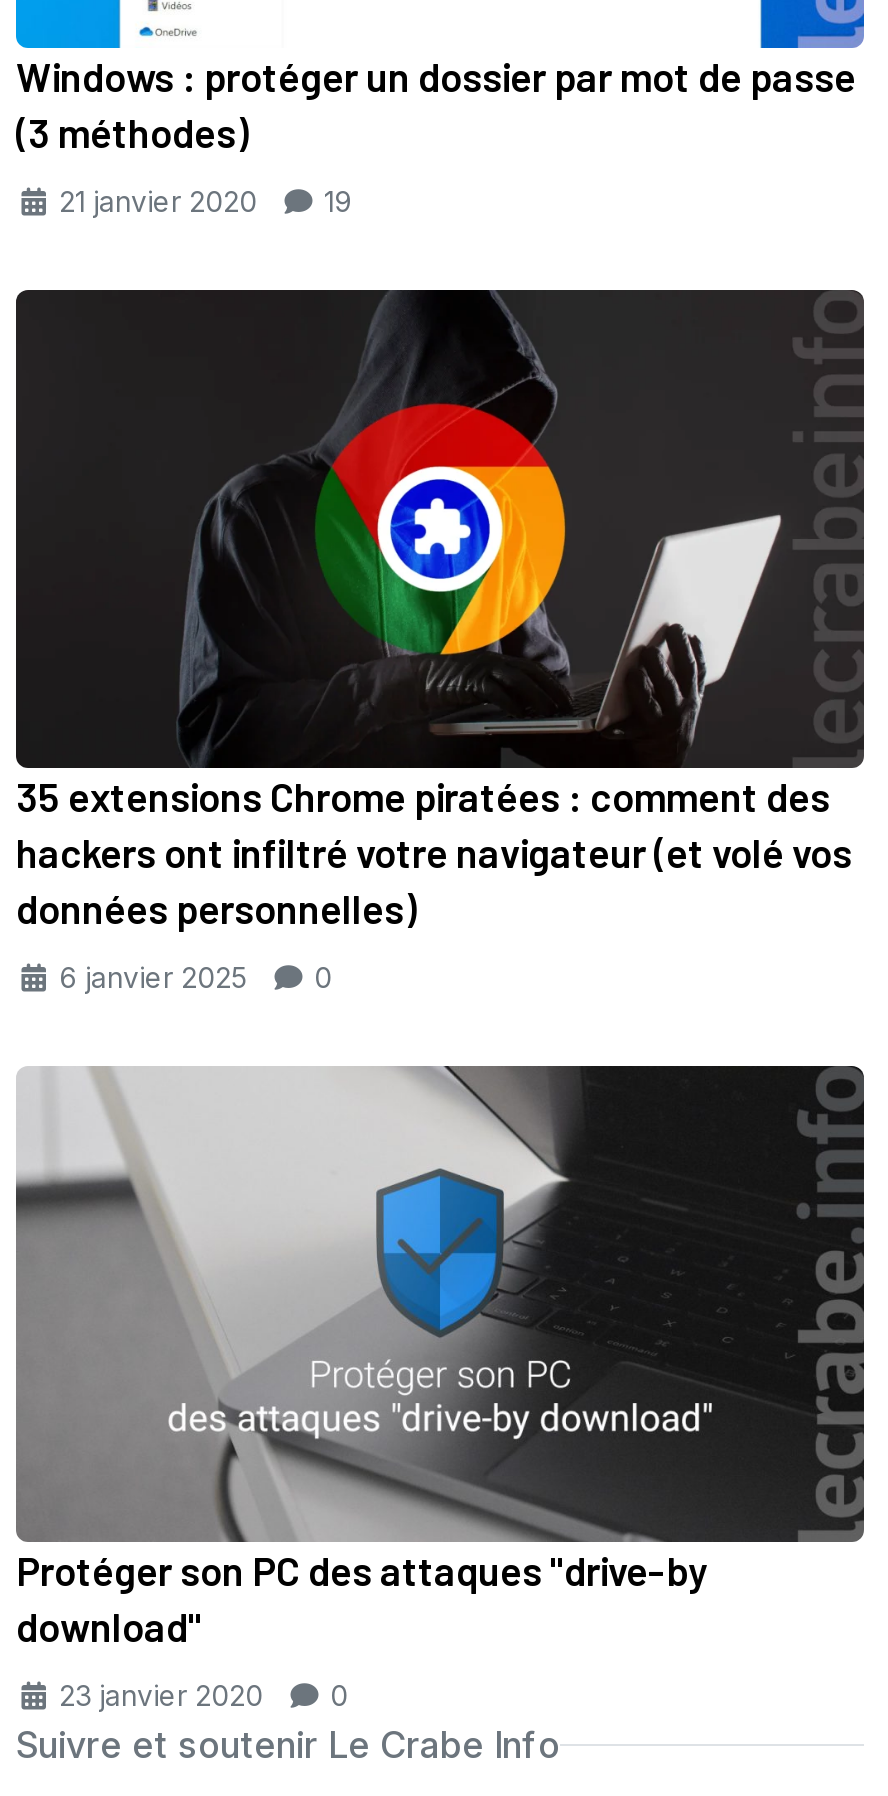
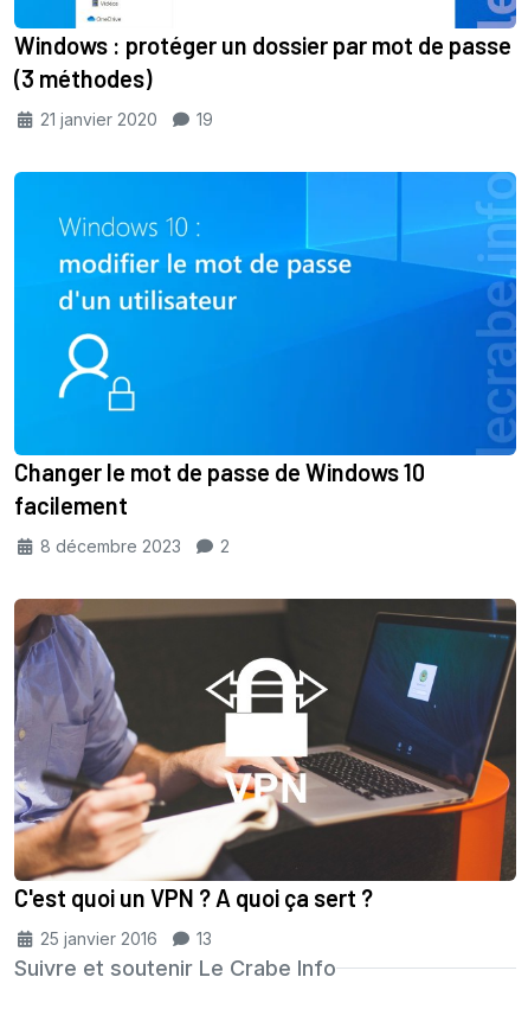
[14,288,866,932] [image] | 35 extensions Chrome piratées : comment des | hackers ont infiltré votre navigateur (et volé vos | données personnelles) -> [13,171,517,519] [image] | Changer le mot de passe de Windows 10 | facilement
[59,960,332,994] 6 janvier 2025 | 0 -> [40,536,230,556] 8 décembre 2023 | 2
[16,1064,864,1650] [image] | Protéger son PC des attaques "drive-by | download" -> [14,598,516,912] [image] | C'est quoi un VPN ? A quoi ça sert ?
[59,1678,348,1712] 23 janvier 2020 | 0 -> [40,929,212,949] 25 janvier 2016 | 13

